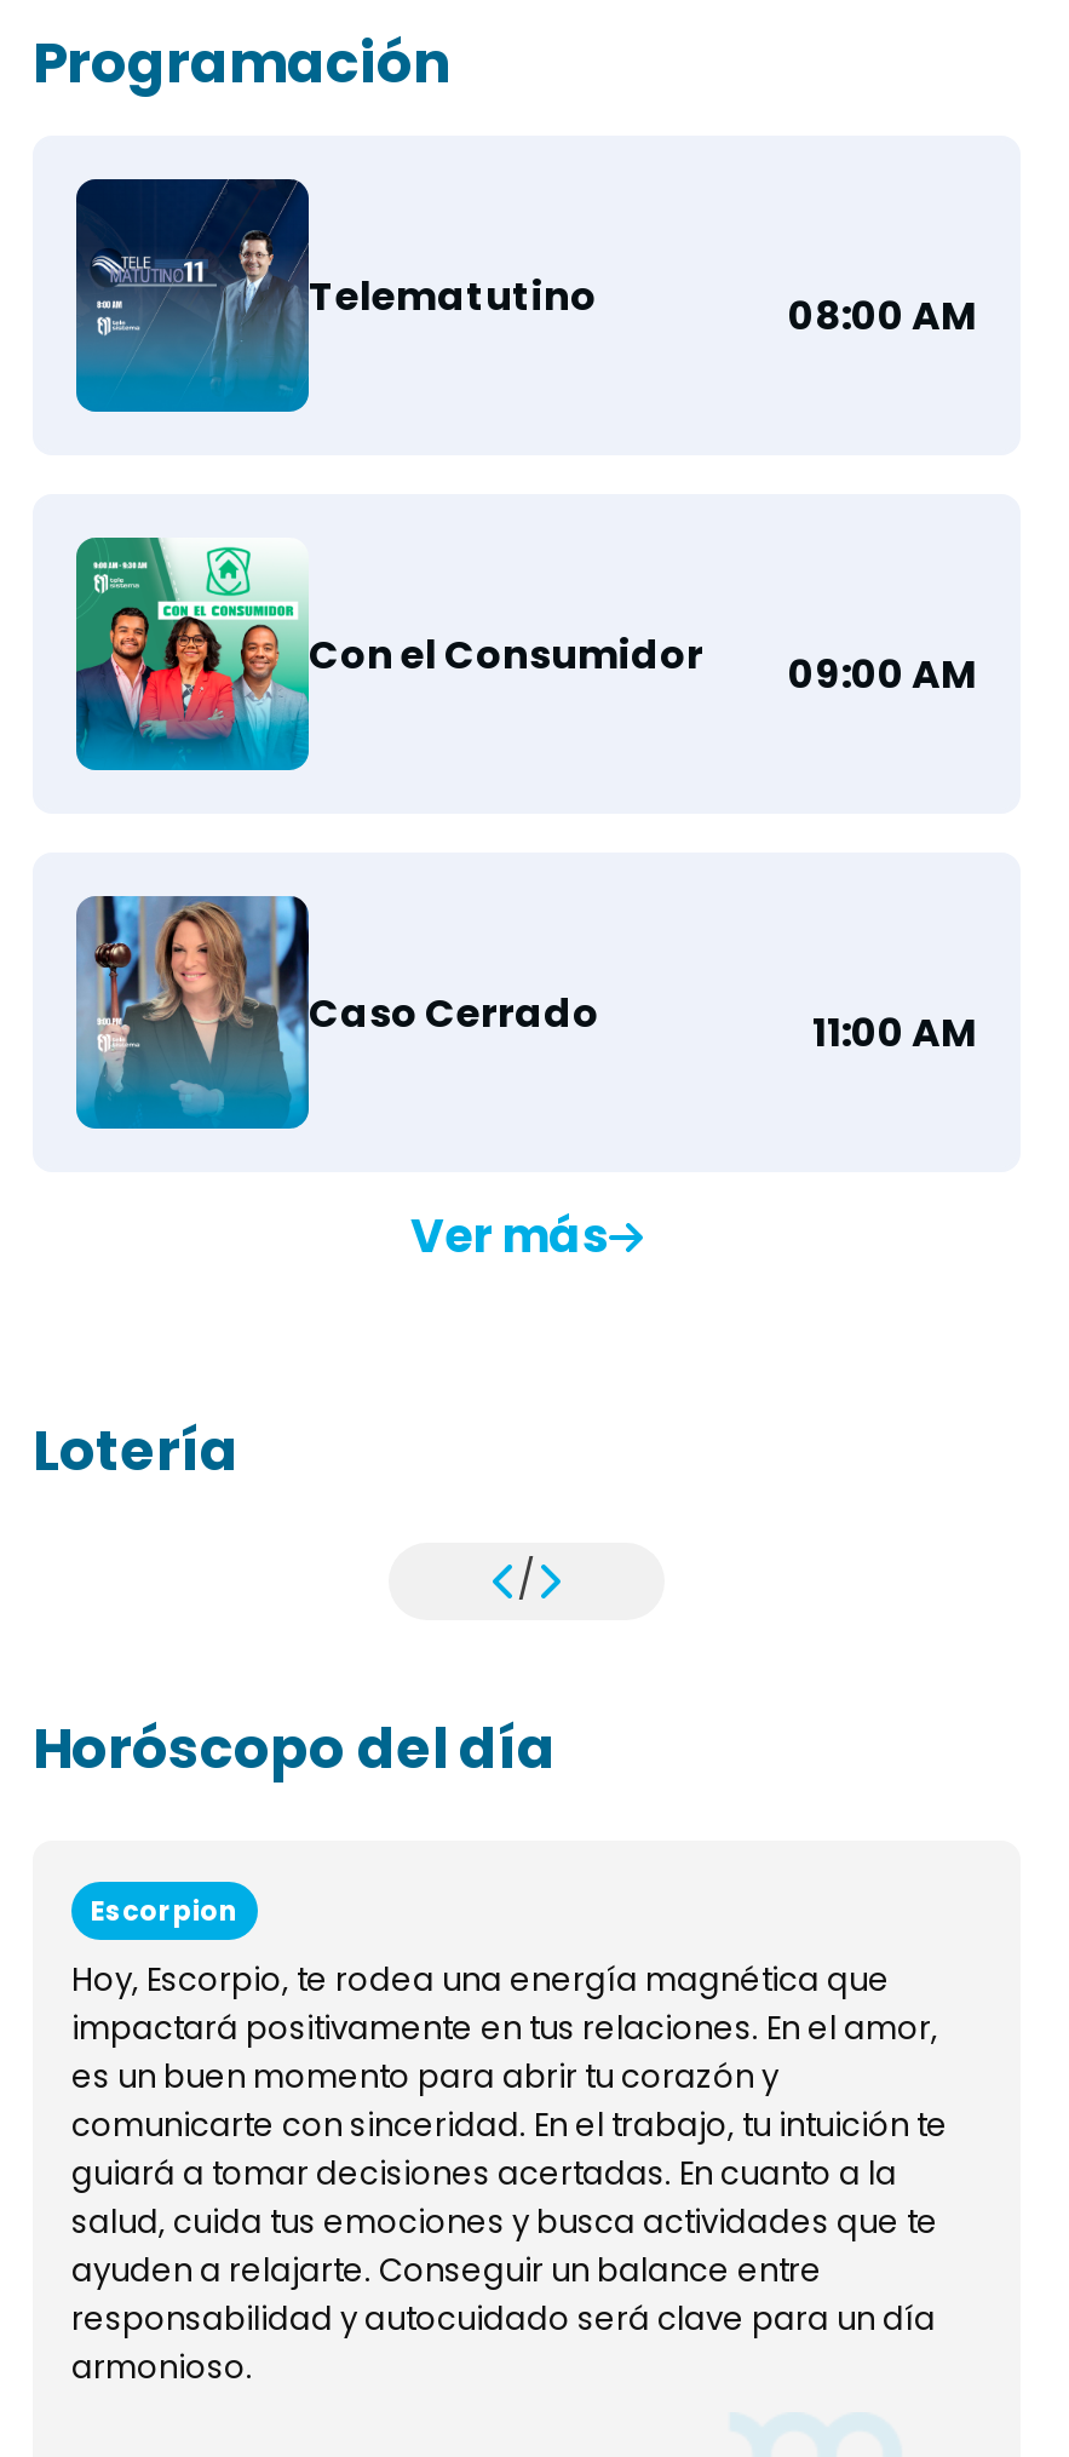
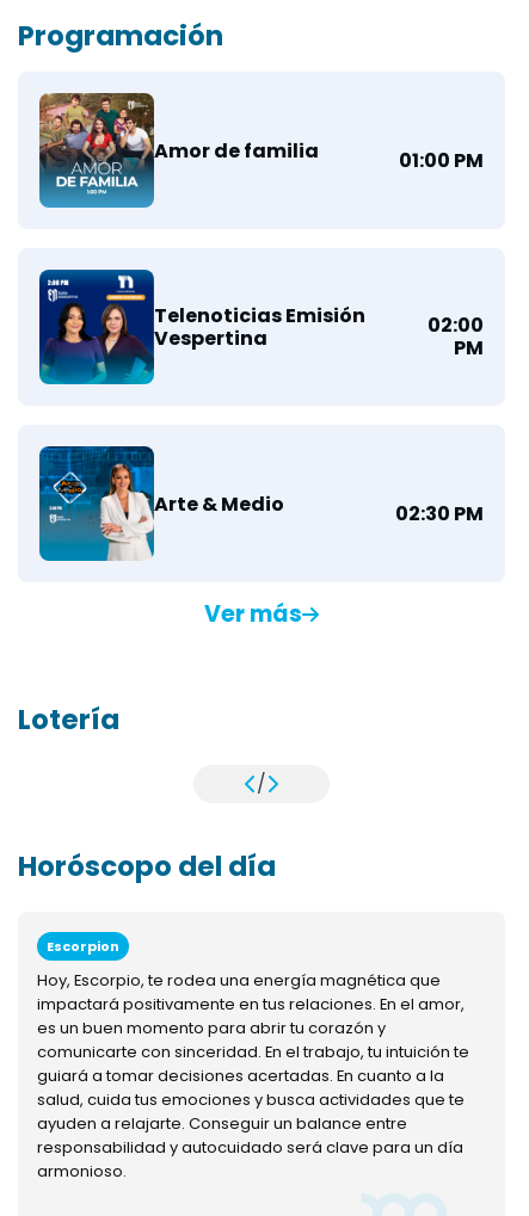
[74,177,977,409] [image] | Telematutino | 08:00 AM -> [38,92,484,208] [image] | Amor de familia | 01:00 PM
[74,538,977,756] [image] | Con el Consumidor | 09:00 AM -> [38,268,484,377] [image] | Telenoticias Emisión | Vespertina | 02:00 | PM
[76,894,977,1131] [image] | Caso Cerrado | 11:00 AM -> [39,445,484,561] [image] | Arte & Medio | 02:30 PM

